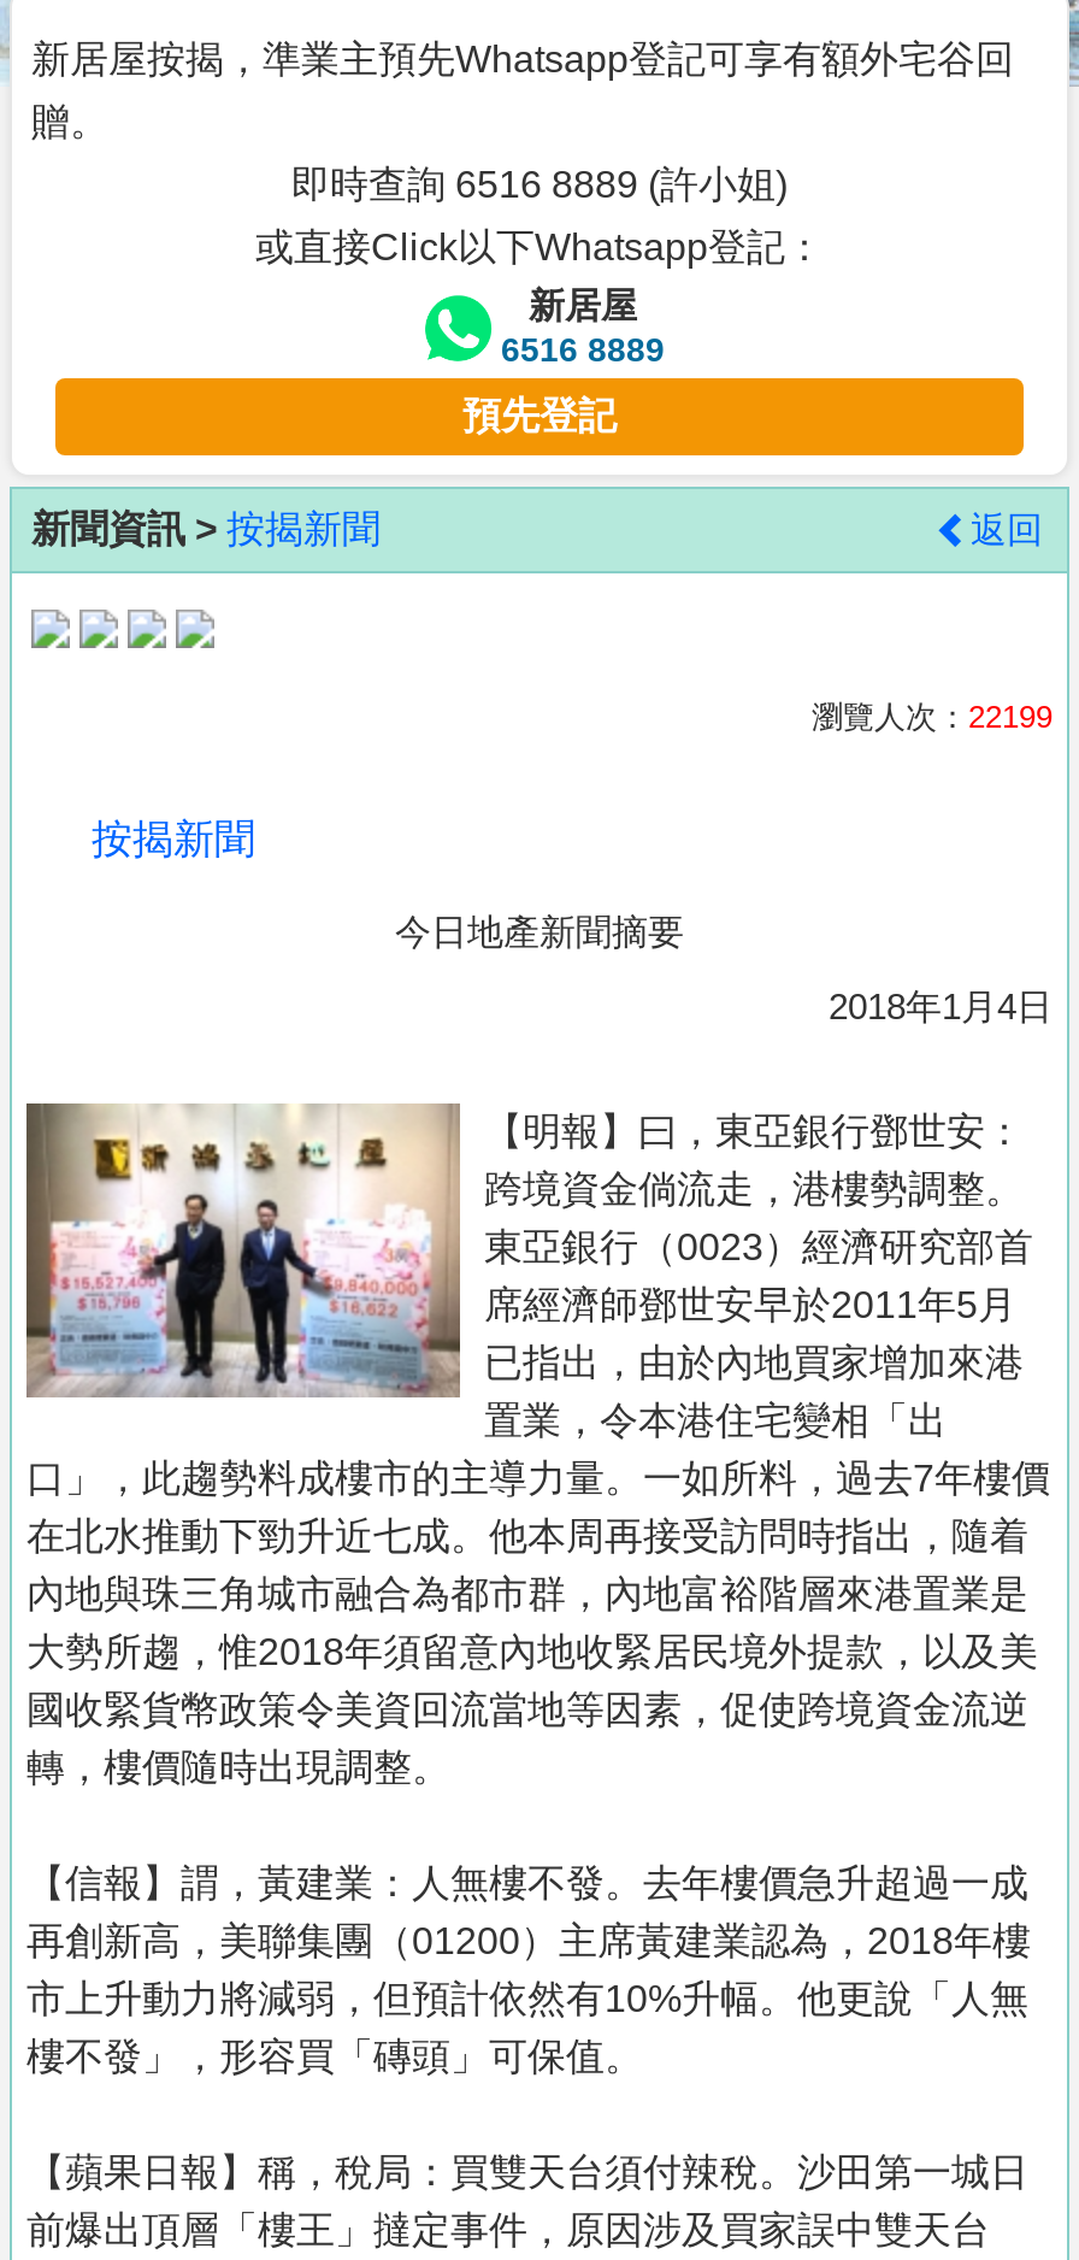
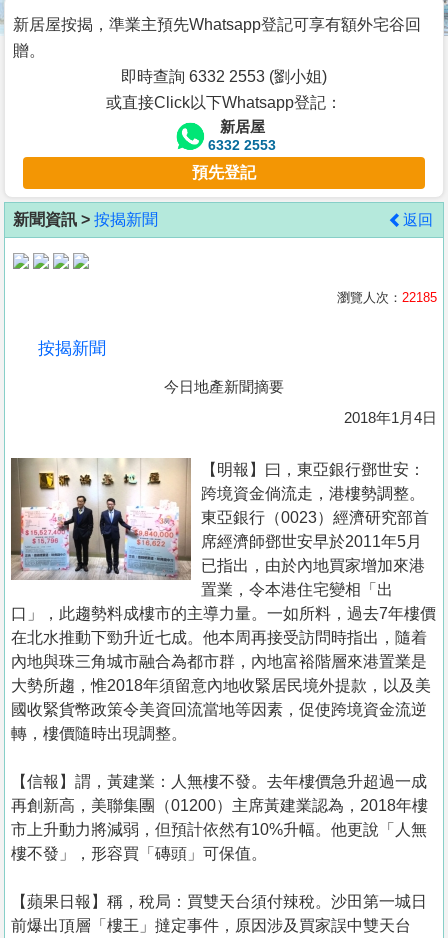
[291,164,788,205] 即時查詢 6516 8889 (許小姐) -> [121,68,327,85] 即時查詢 6332 2553 (劉小姐)
[501,330,665,369] 6516 8889 -> [208,137,276,153] 6332 2553
[812,699,1053,735] 瀏覽人次：22199 -> [337,290,437,305] 瀏覽人次：22185

